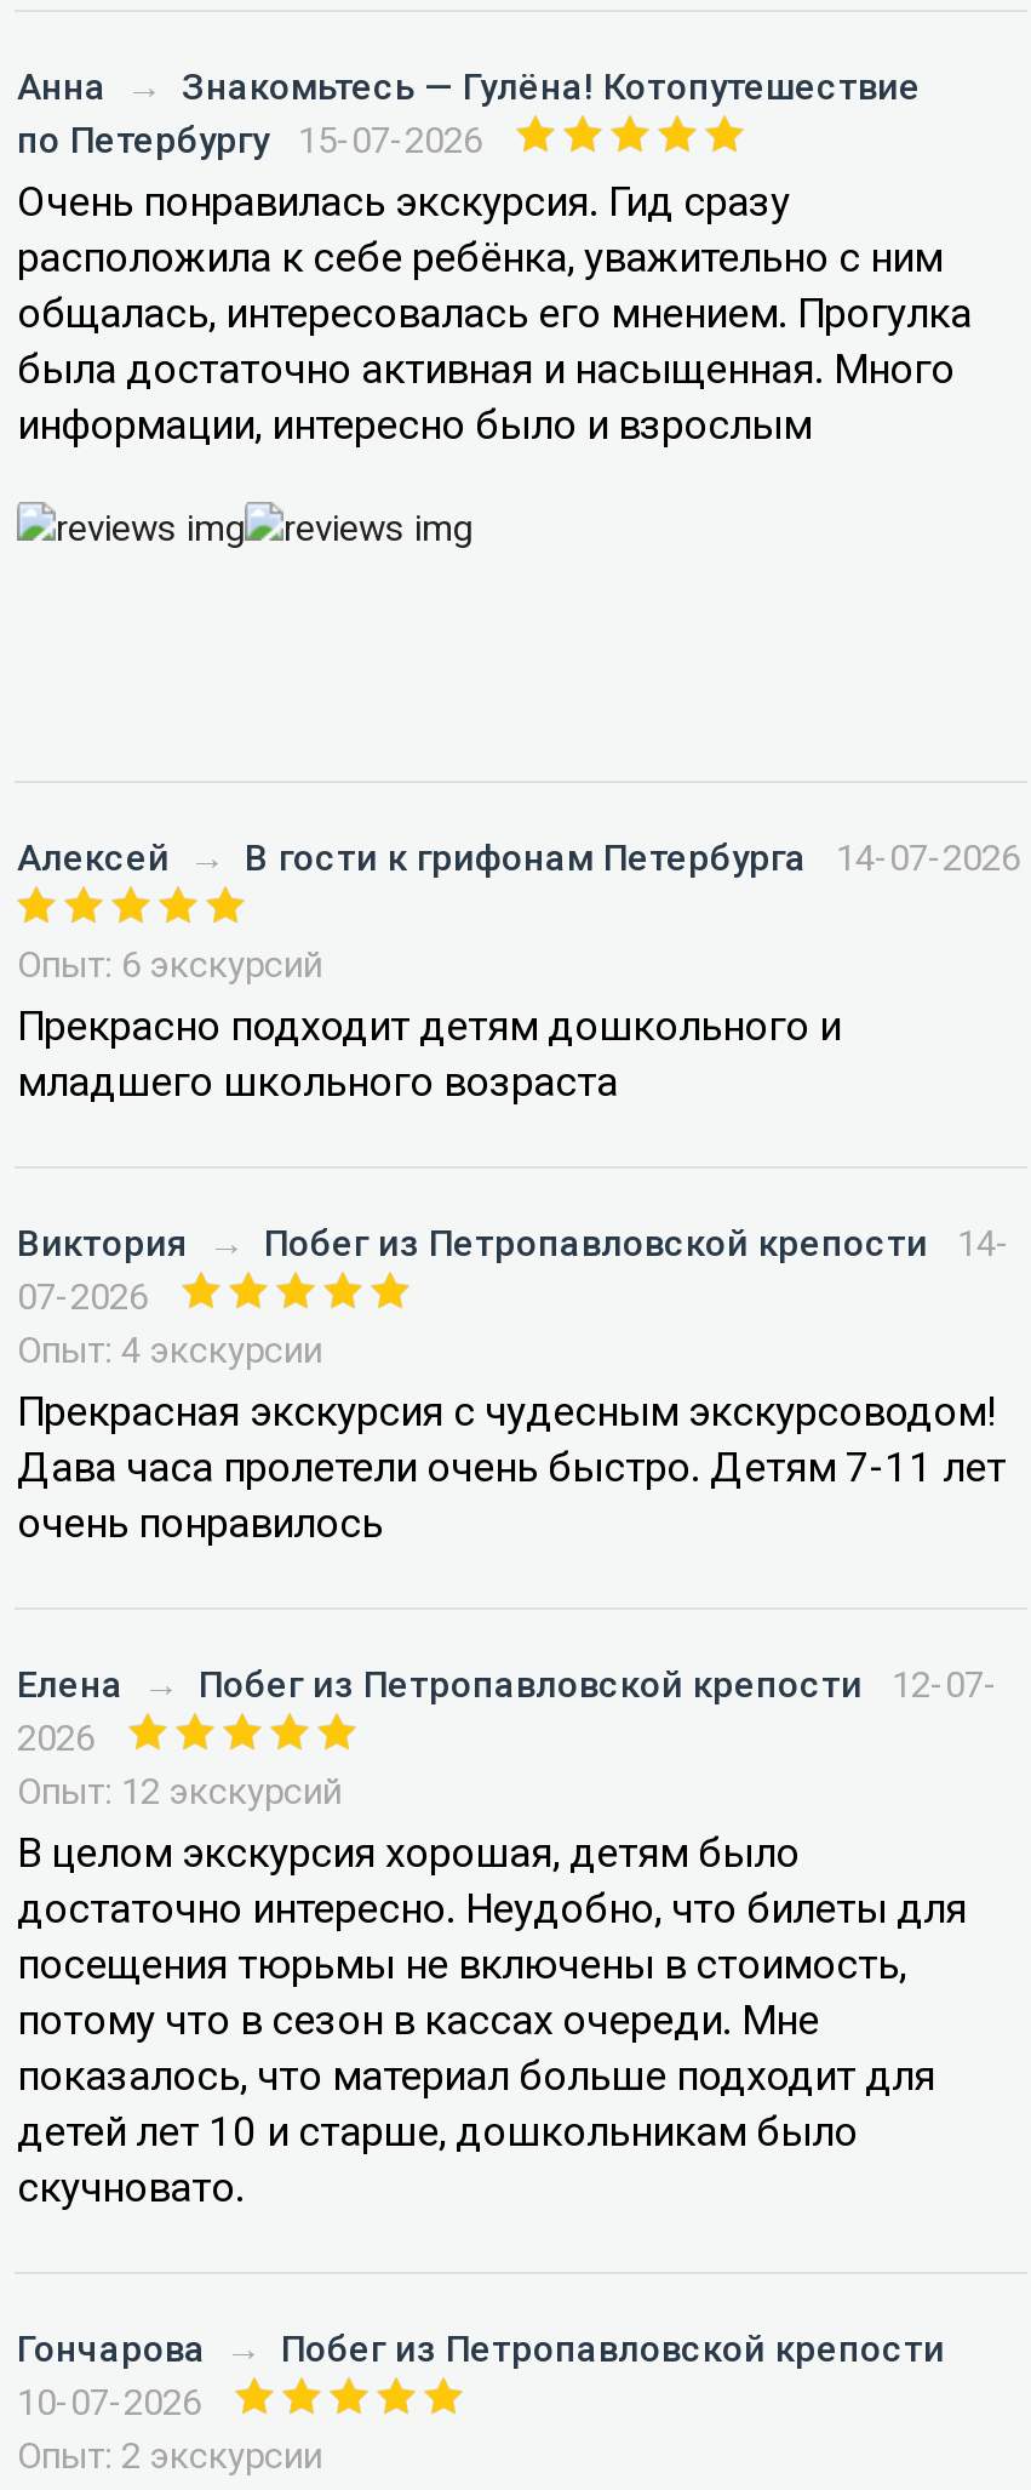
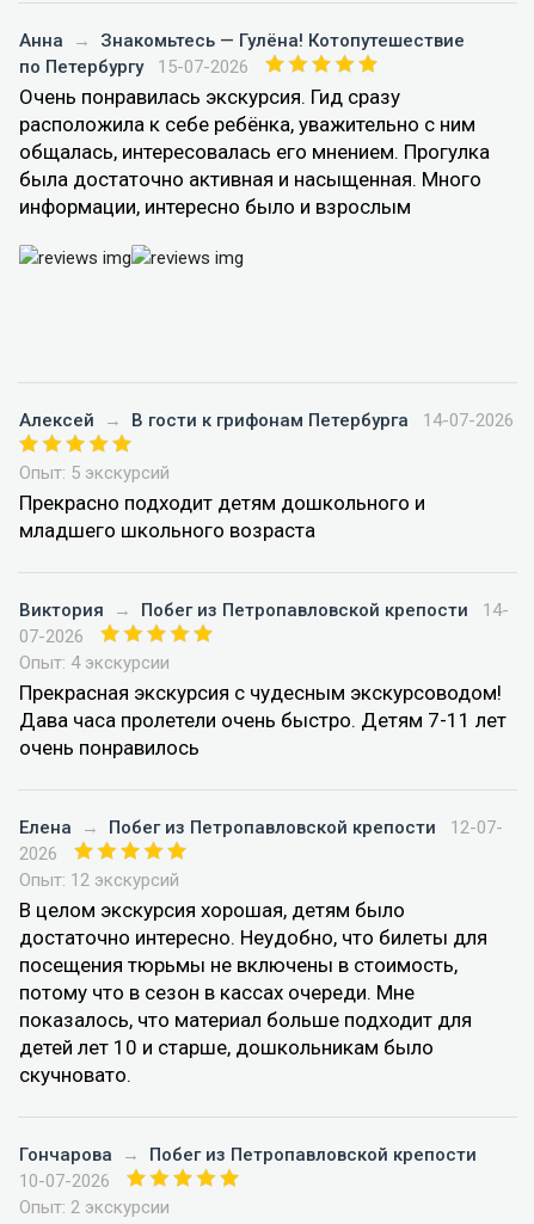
[17,943,322,987] Опыт: 6 экскурсий -> [19,462,170,484] Опыт: 5 экскурсий

